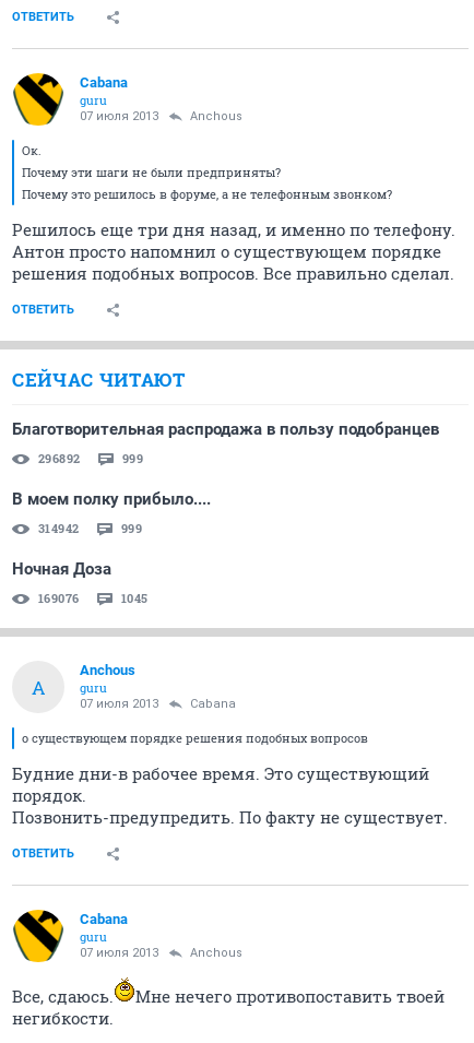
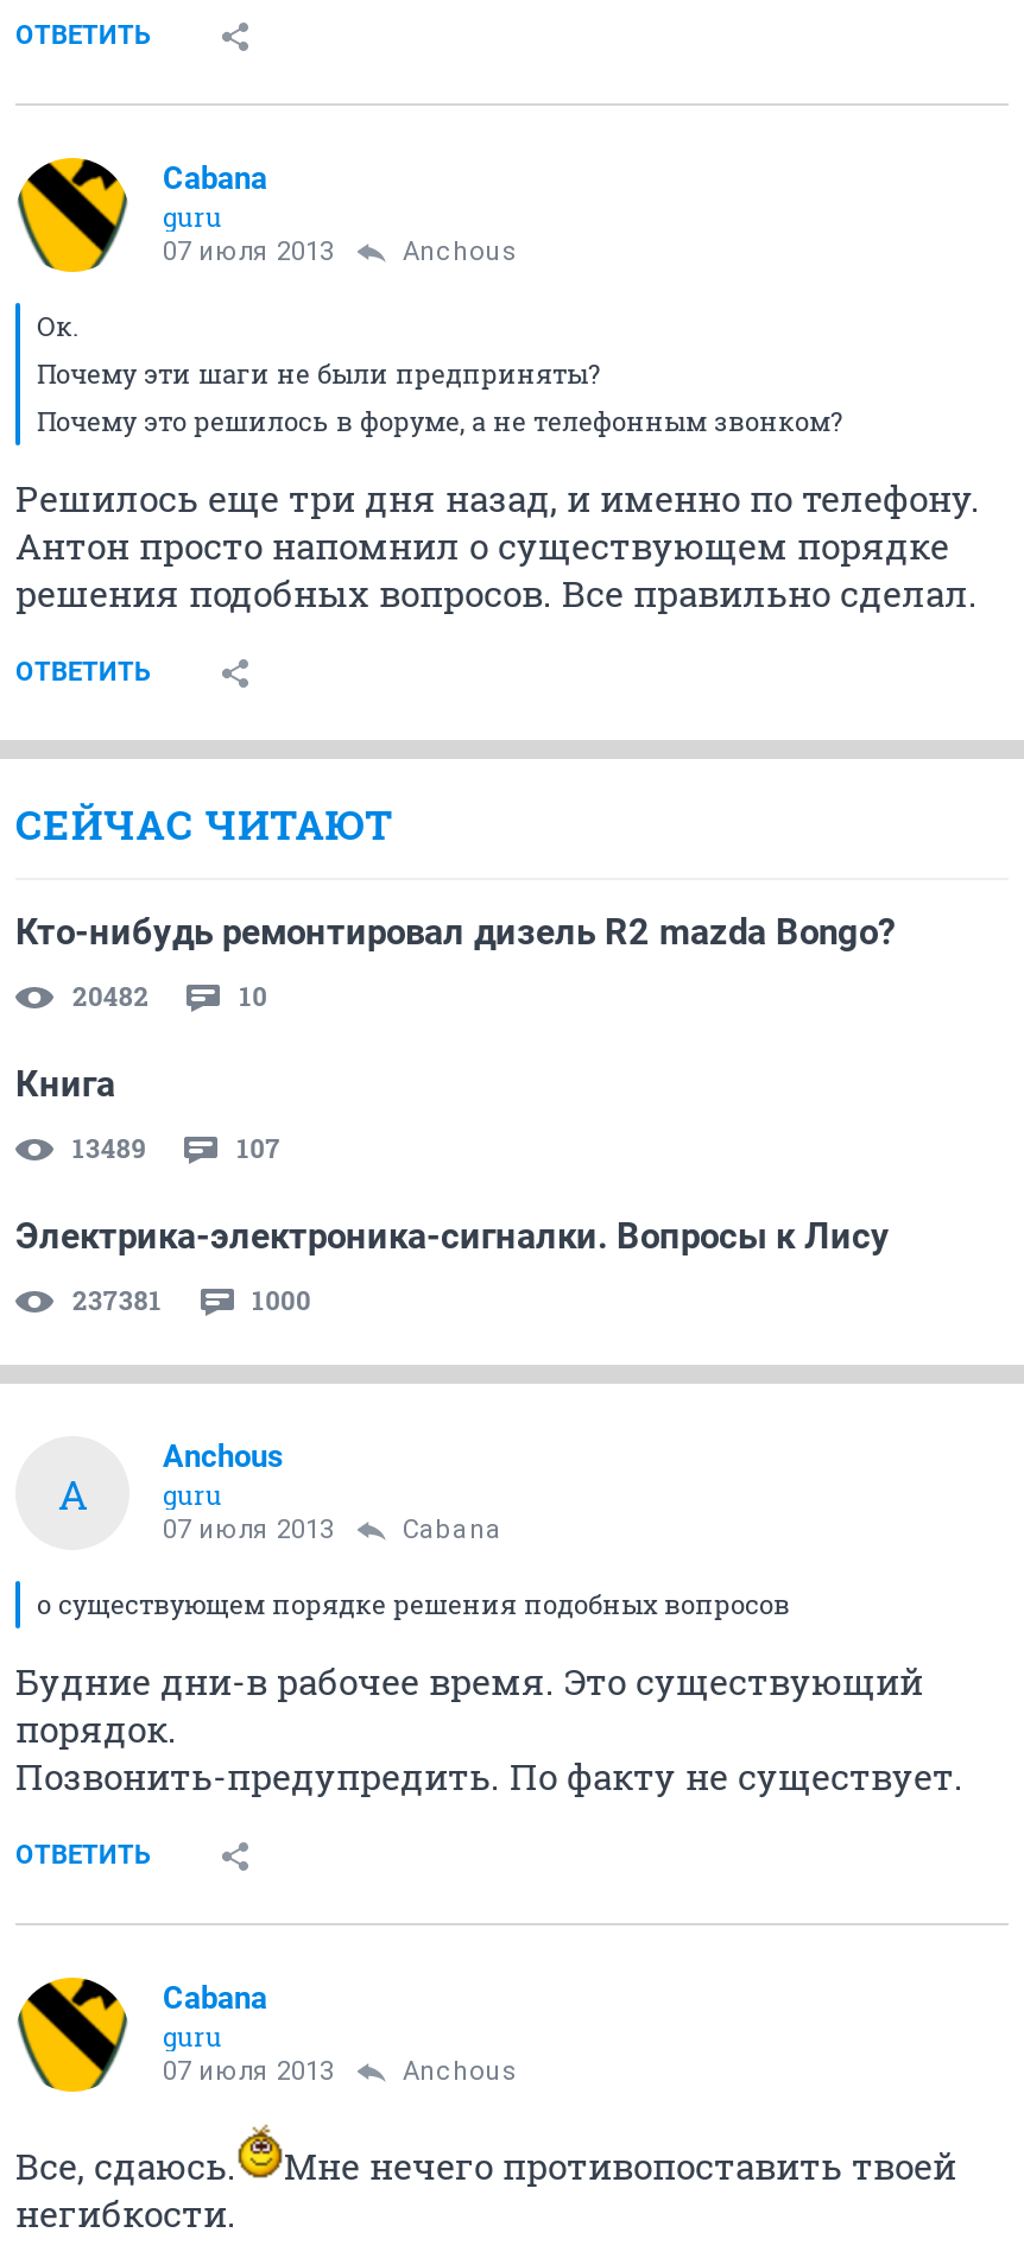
[12,419,439,439] Благотворительная распродажа в пользу подобранцев -> [15,911,895,954] Кто-нибудь ремонтировал дизель R2 mazda Bongo?
[38,450,143,466] 296892 | 999 -> [72,978,268,1013] 20482 | 10
[12,489,211,509] В моем полку прибыло.... -> [15,1063,115,1106] Книга
[38,520,142,536] 314942 | 999 -> [72,1130,280,1165] 13489 | 107
[12,559,111,579] Ночная Доза -> [15,1215,890,1258] Электрика-электроника-сигналки. Вопросы к Лису
[38,590,148,606] 169076 | 1045 -> [72,1282,311,1317] 237381 | 1000

